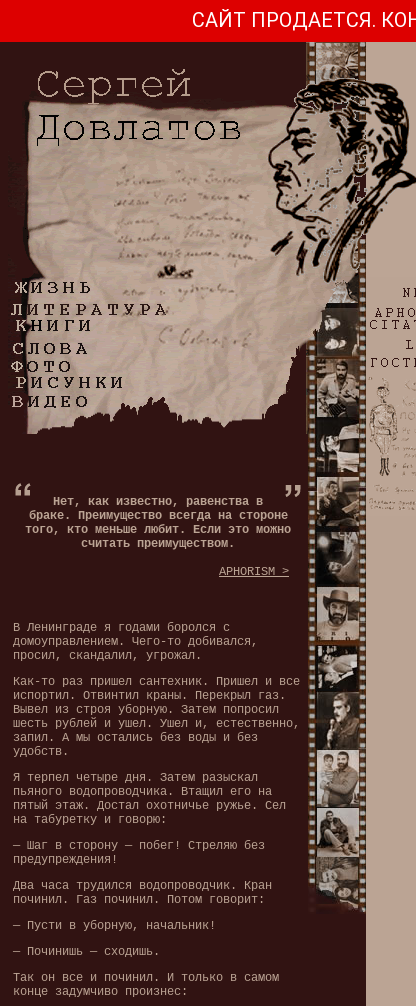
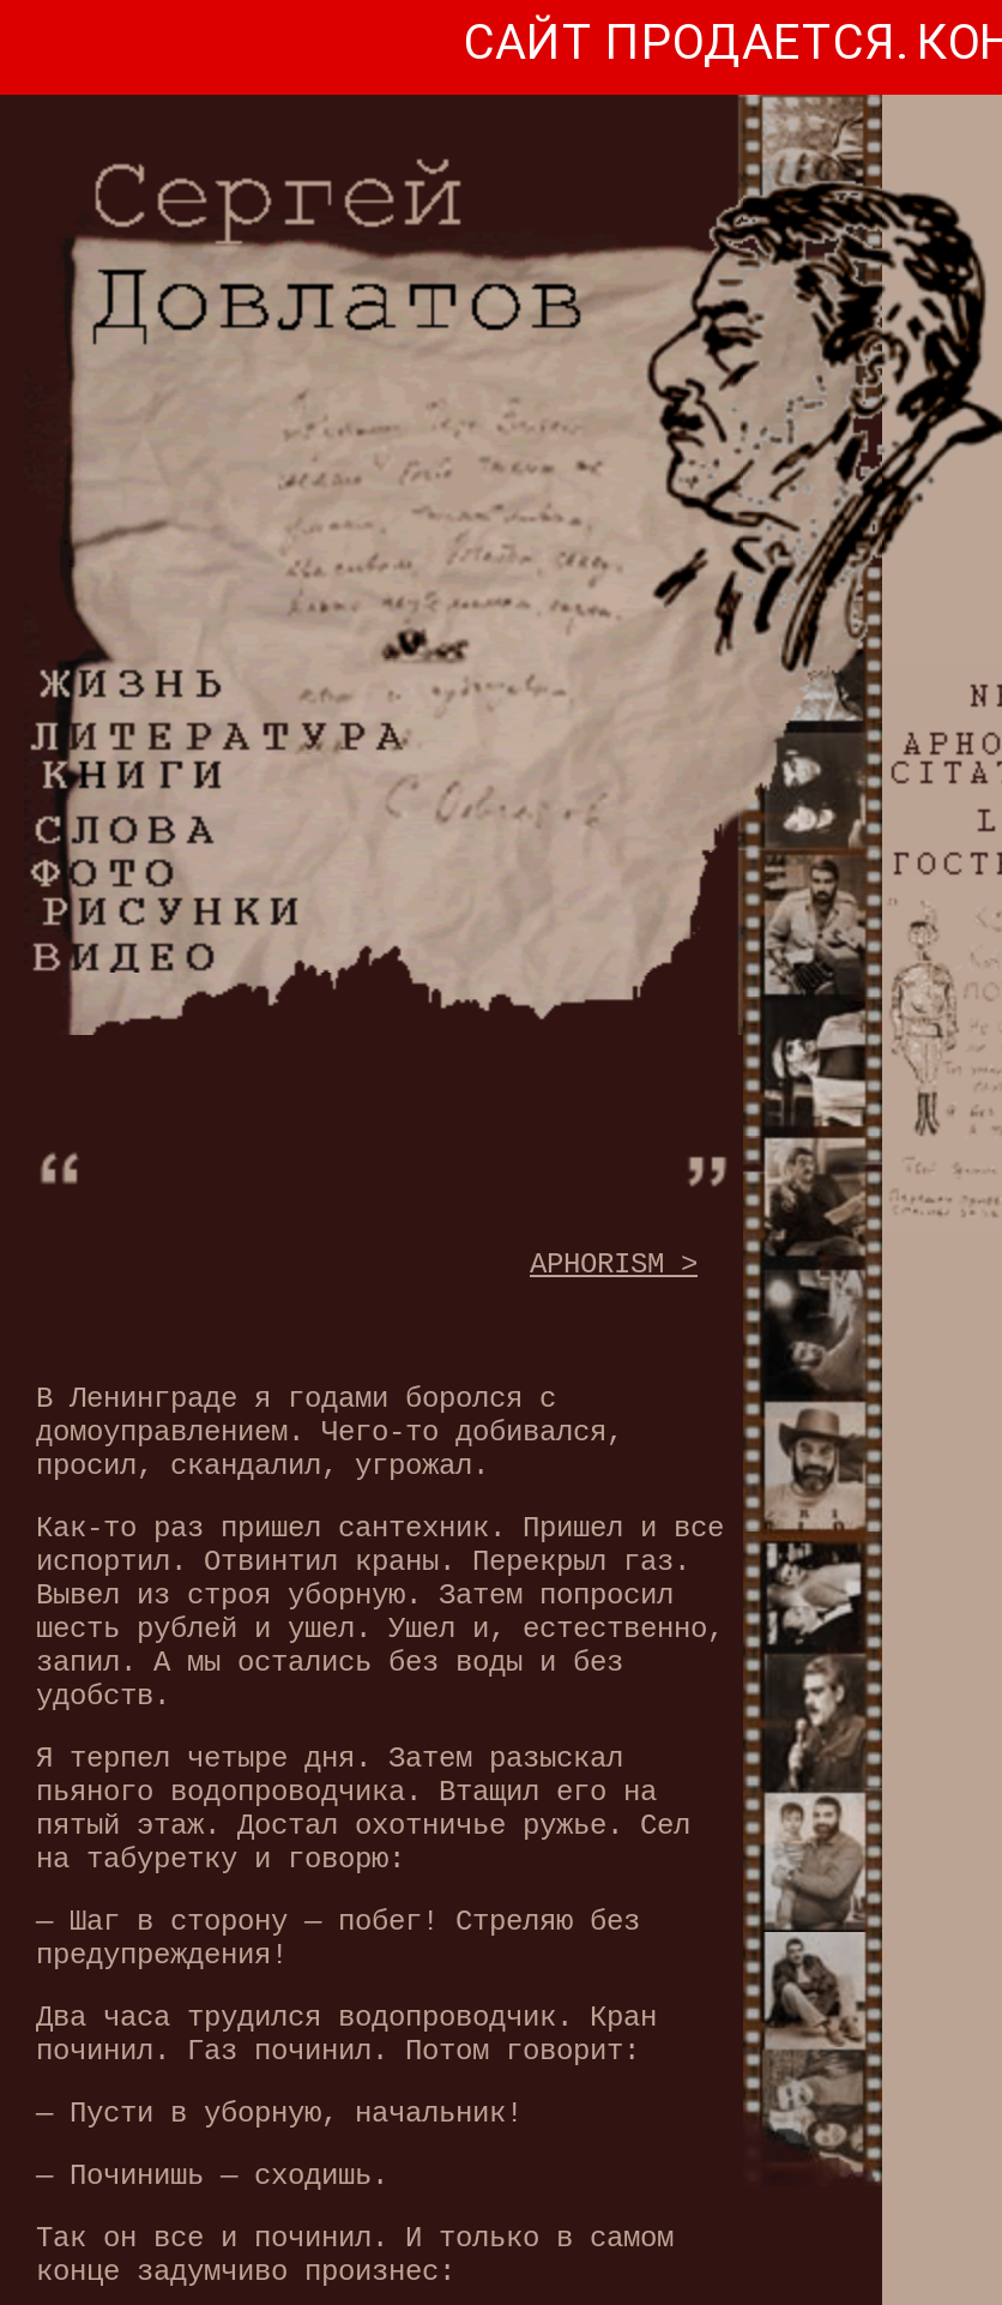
[25,495,291,551] Нет, как известно, равенства в | браке. Преимущество всегда на стороне | того, кто меньше любит. Если это можно | считать преимуществом. -> none
[309,573,366,954] [image] -> [743,1268,882,2184] [image]

